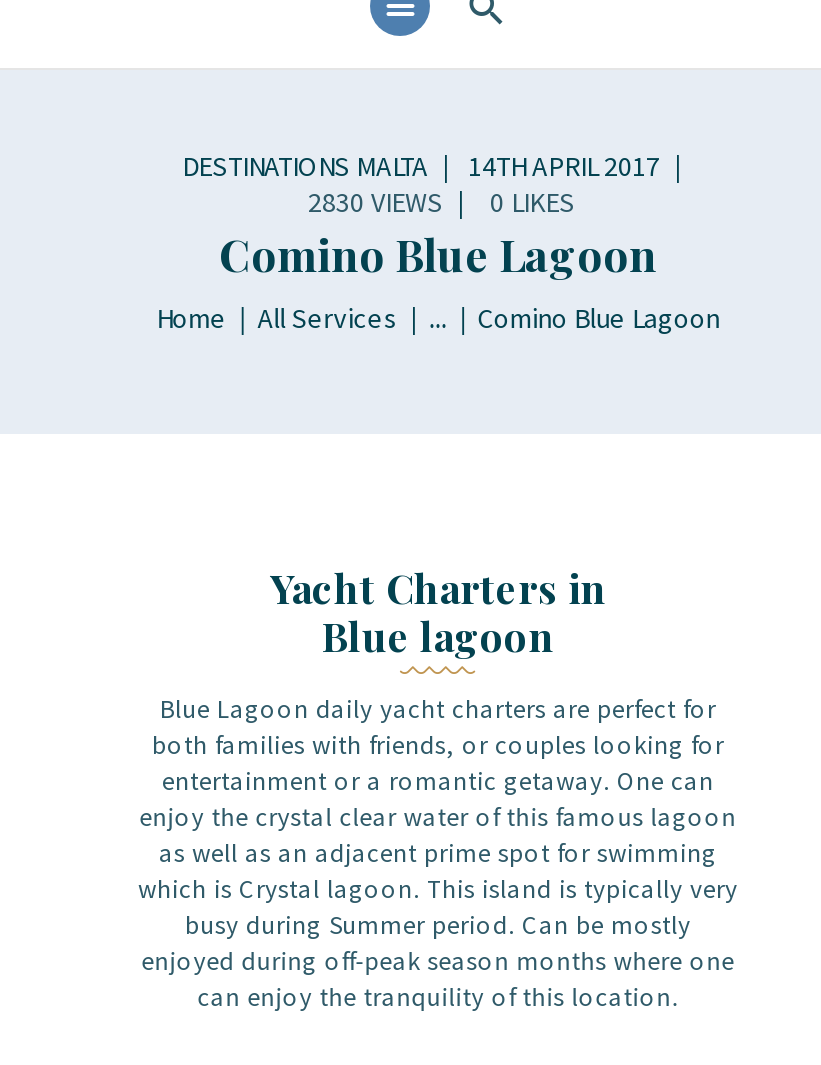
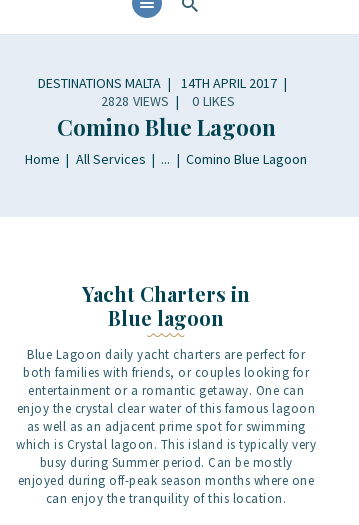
[308,183,443,219] 2830 VIEWS -> [101,92,168,110] 2828 VIEWS

